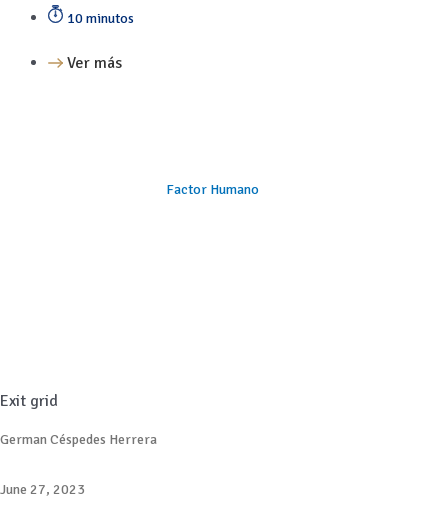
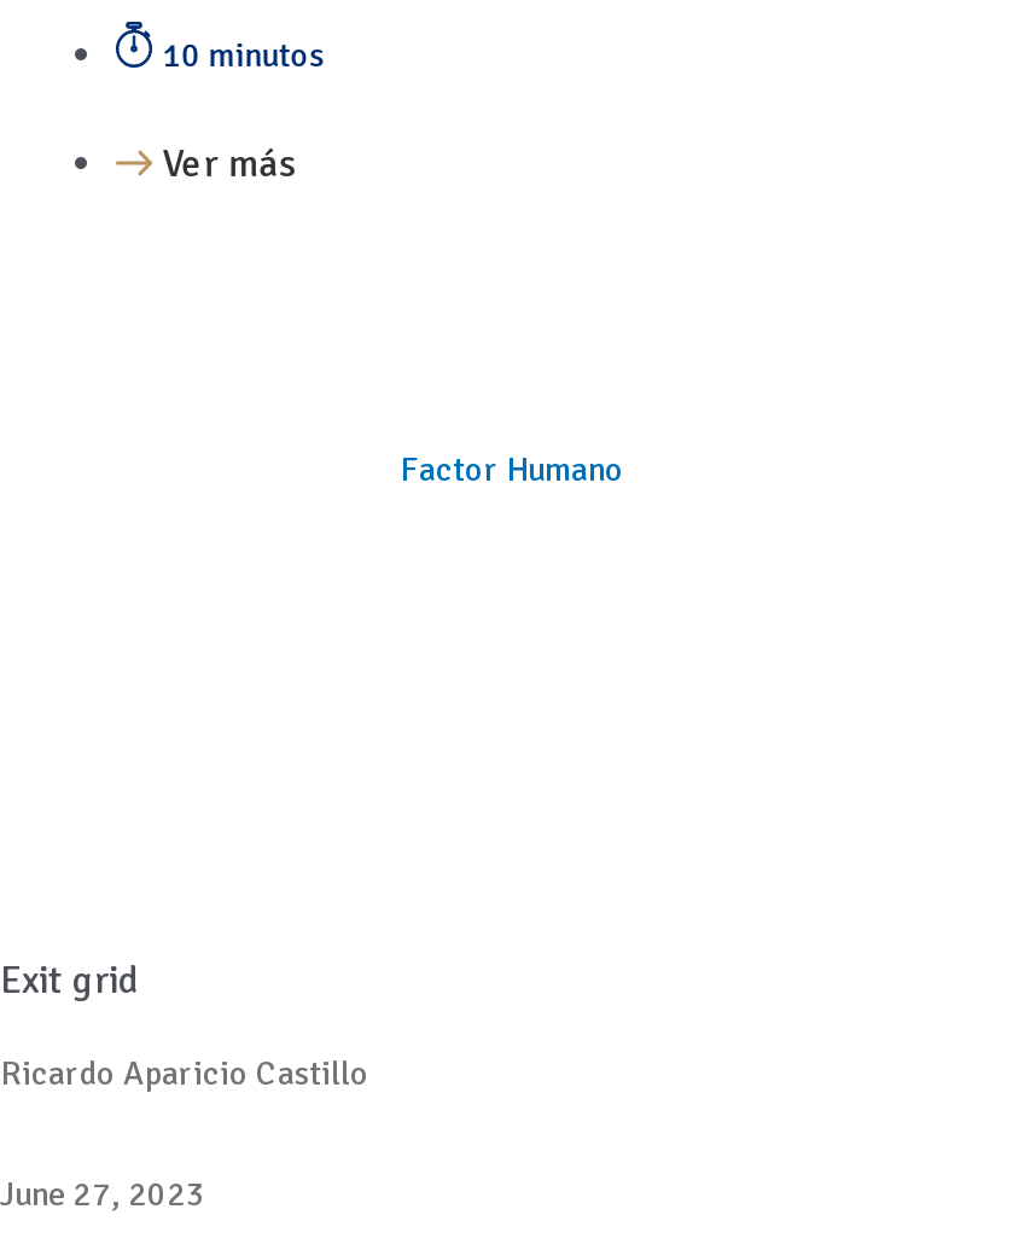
[0,431,157,448] German Céspedes Herrera -> [0,1053,369,1094] Ricardo Aparicio Castillo

